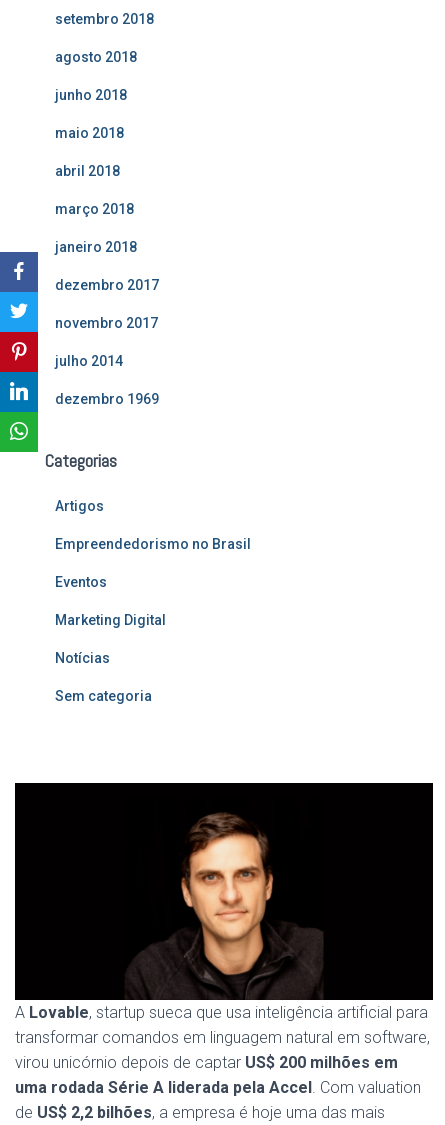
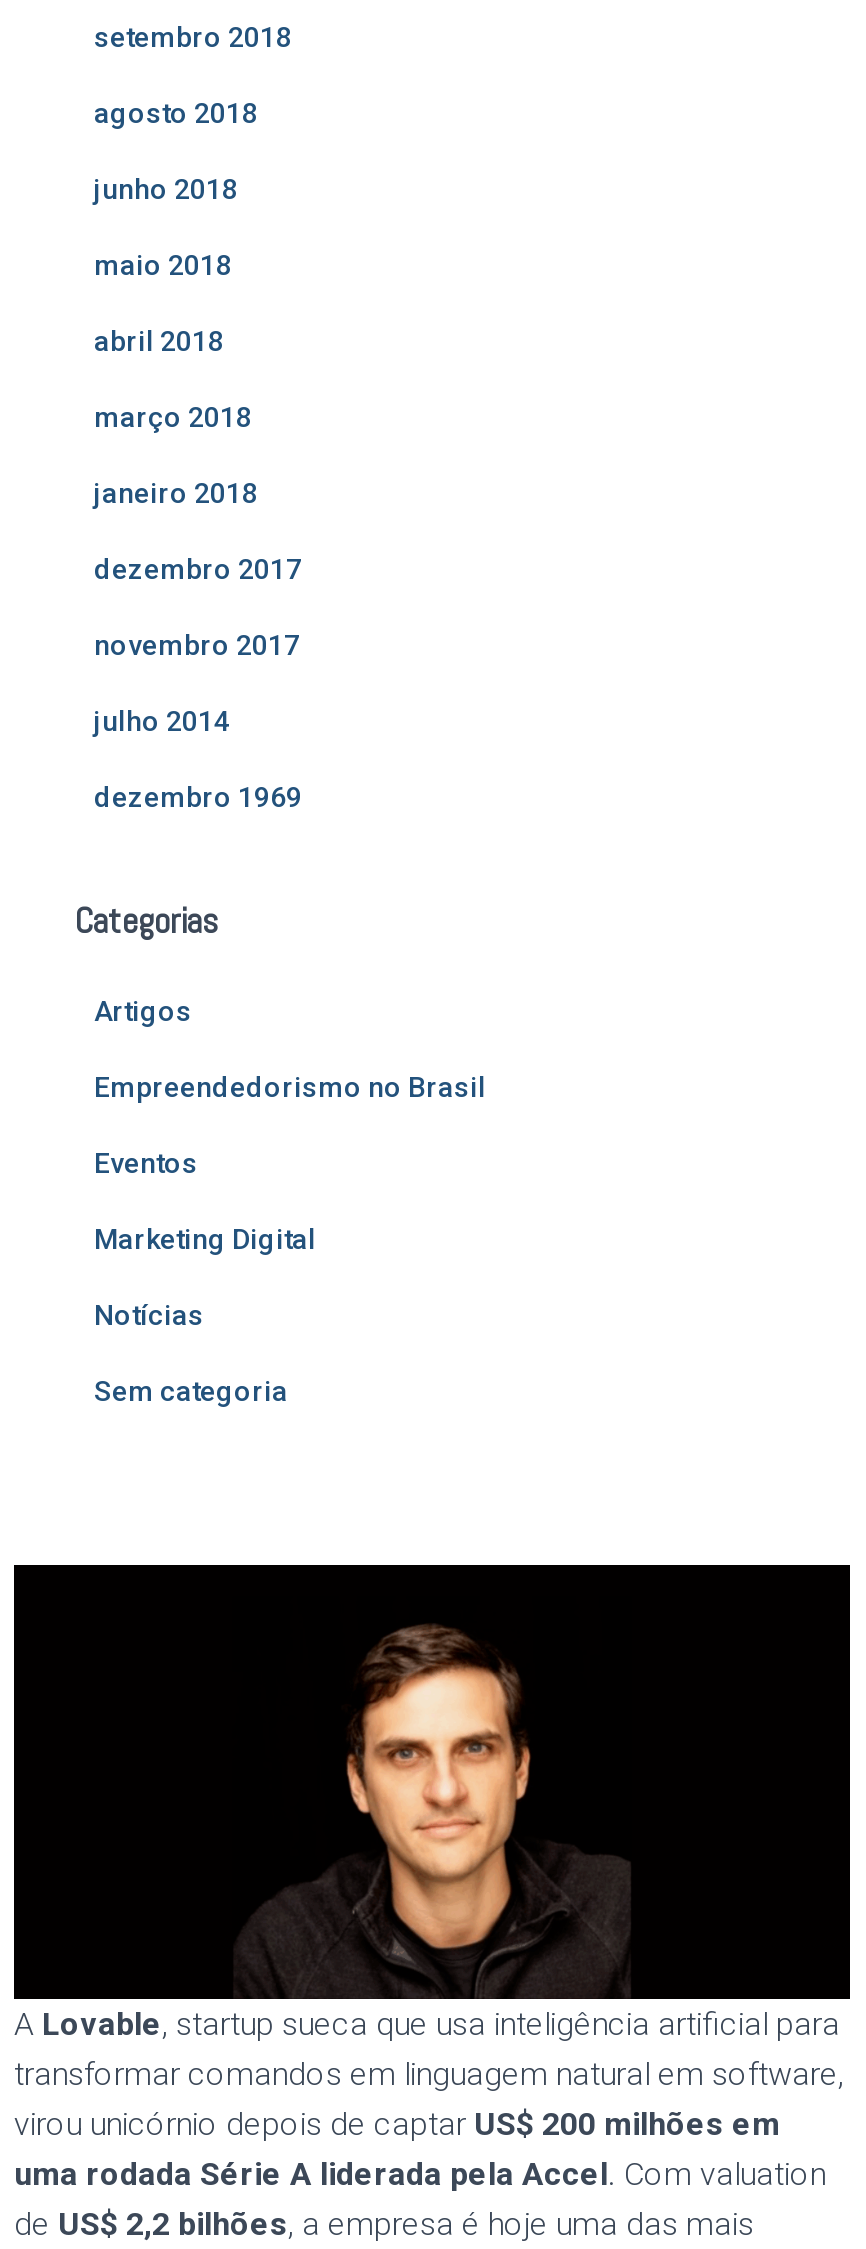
[3,251,39,453] [image] -> none

